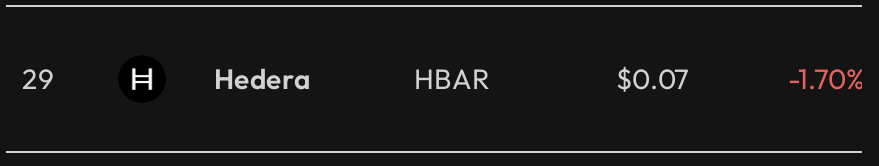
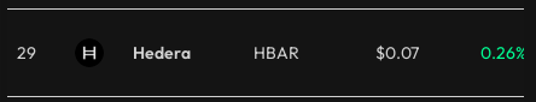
[788,61,864,97] -1.70% -> [480,42,526,64] 0.26%

